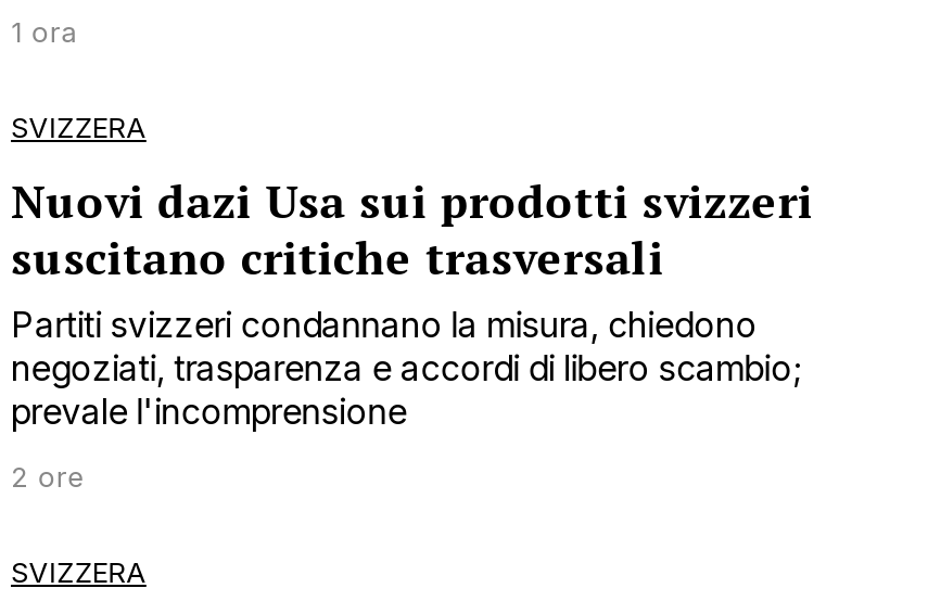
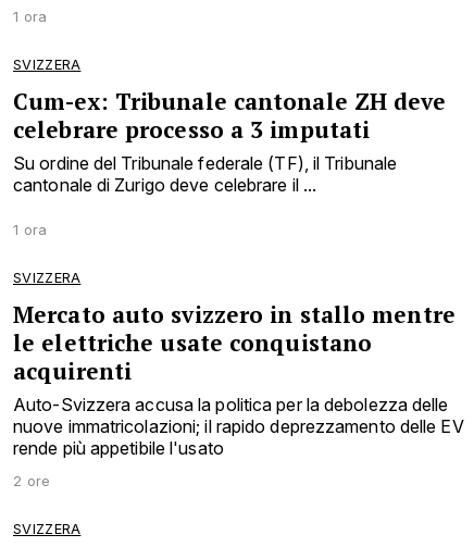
[11,171,813,434] Nuovi dazi Usa sui prodotti svizzeri | suscitano critiche trasversali | Partiti svizzeri condannano la misura, chiedono | negoziati, trasparenza e accordi di libero scambio; | prevale l'incomprensione -> [13,86,464,459] Cum-ex: Tribunale cantonale ZH deve | celebrare processo a 3 imputati | Su ordine del Tribunale federale (TF), il Tribunale | cantonale di Zurigo deve celebrare il ... | 1 ora | SVIZZERA | Mercato auto svizzero in stallo mentre | le elettriche usate conquistano | acquirenti | Auto-Svizzera accusa la politica per la debolezza delle | nuove immatricolazioni; il rapido deprezzamento delle EV | rende più appetibile l'usato

